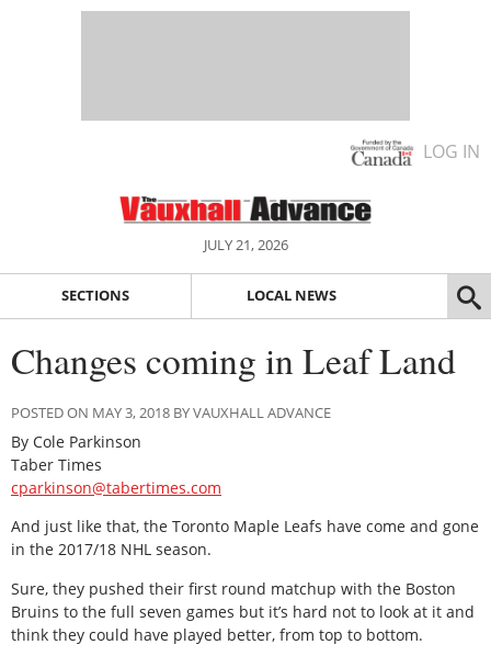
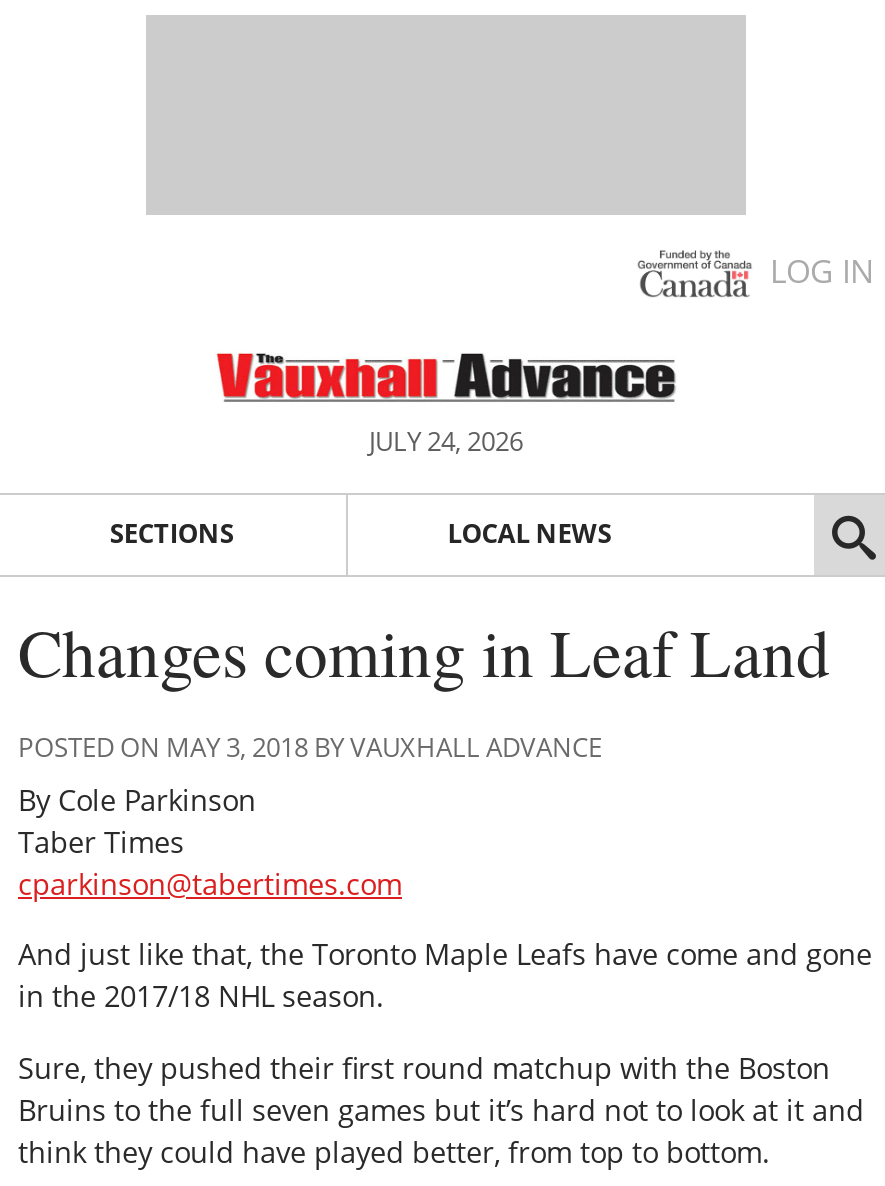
[203,235,288,255] JULY 21, 2026 -> [369,423,523,459] JULY 24, 2026

